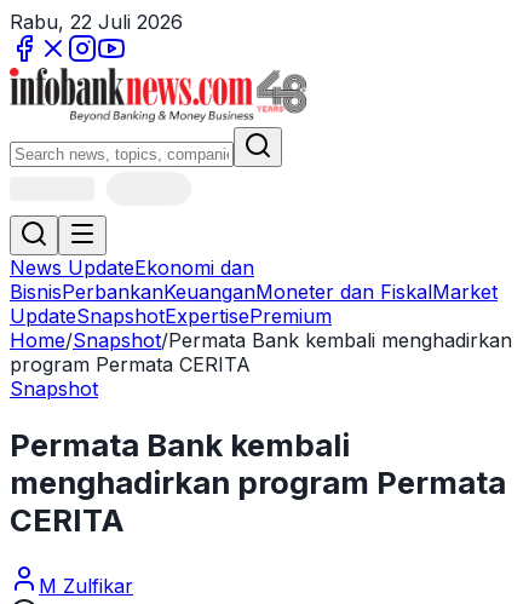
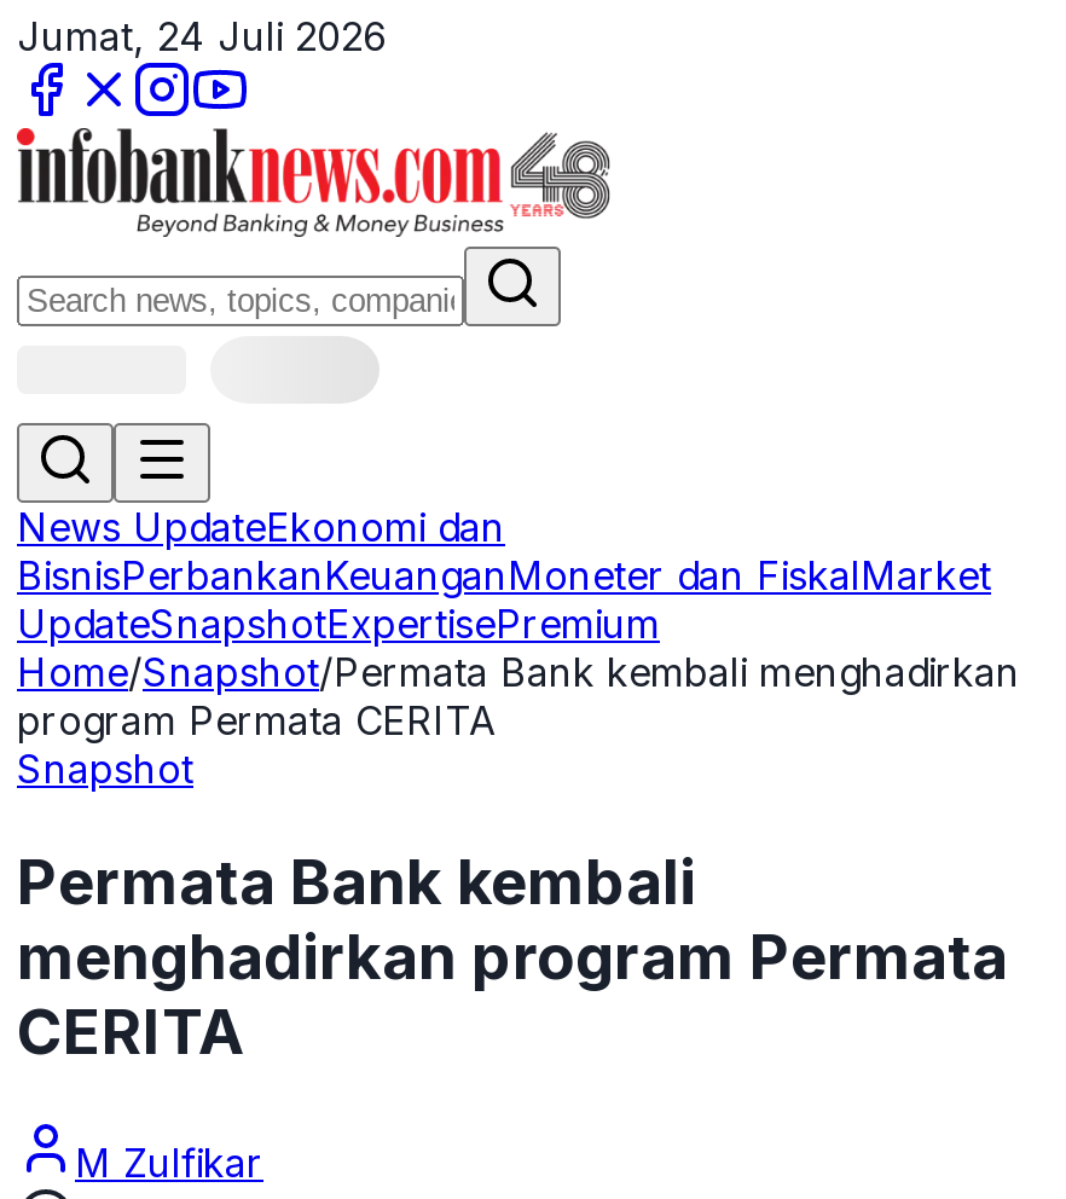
[10,10,183,34] Rabu, 22 Juli 2026 -> [17,12,387,60] Jumat, 24 Juli 2026

